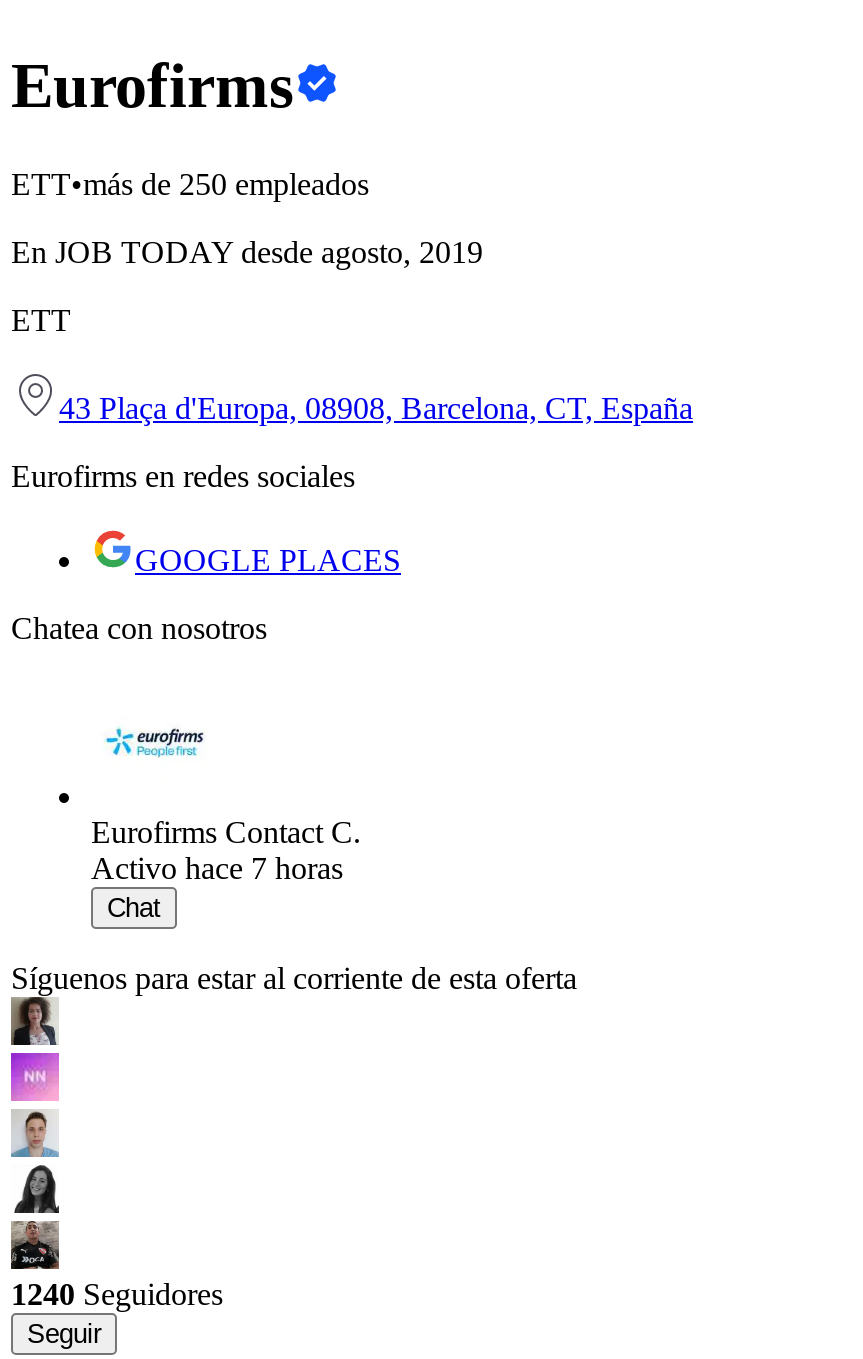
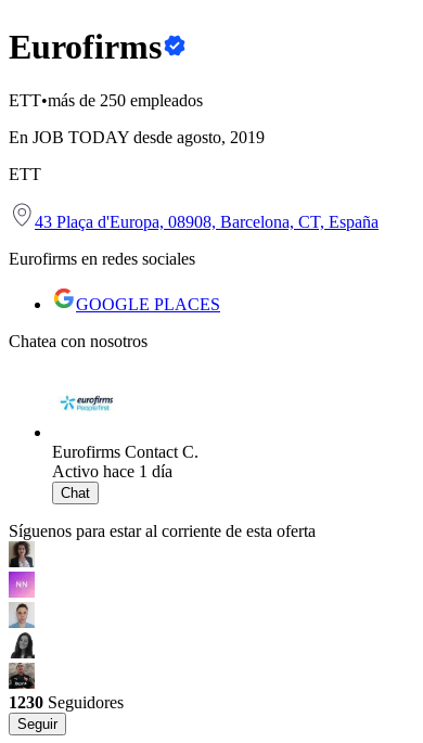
[91,851,343,885] Activo hace 7 horas -> [52,462,172,480] Activo hace 1 día
[11,1277,223,1311] 1240 Seguidores -> [9,693,124,711] 1230 Seguidores

